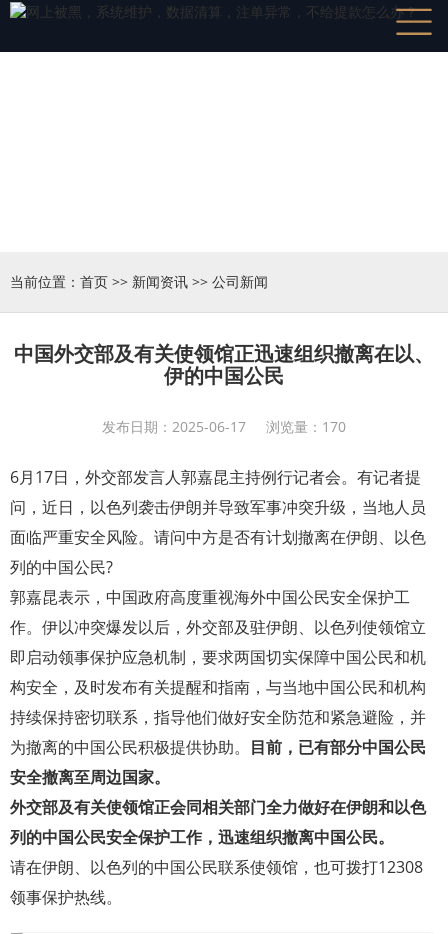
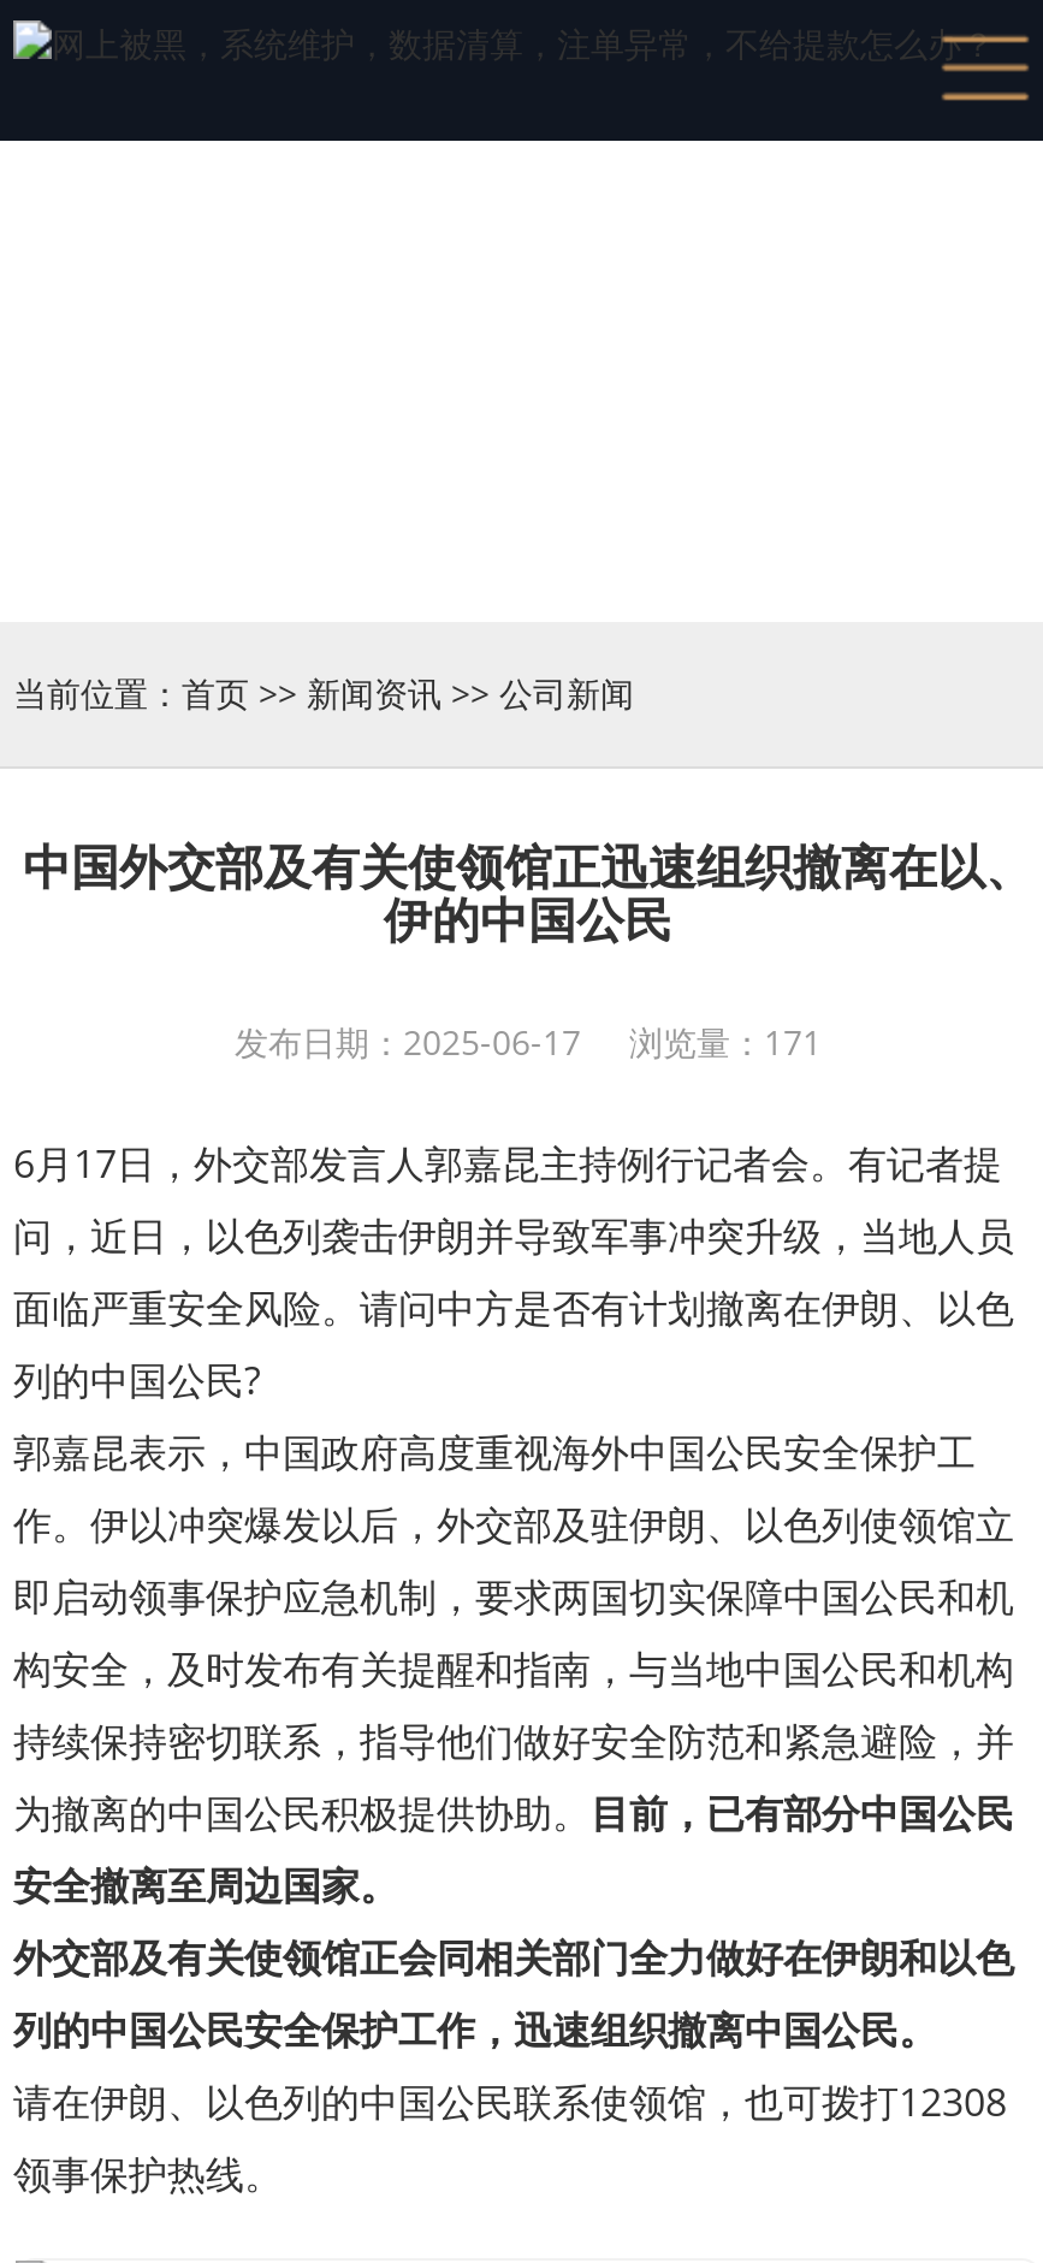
[102,417,346,436] 发布日期：2025-06-17 浏览量：170 -> [235,1019,822,1065] 发布日期：2025-06-17 浏览量：171

